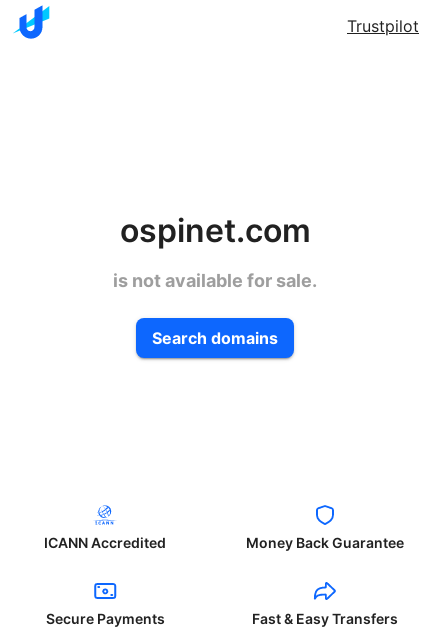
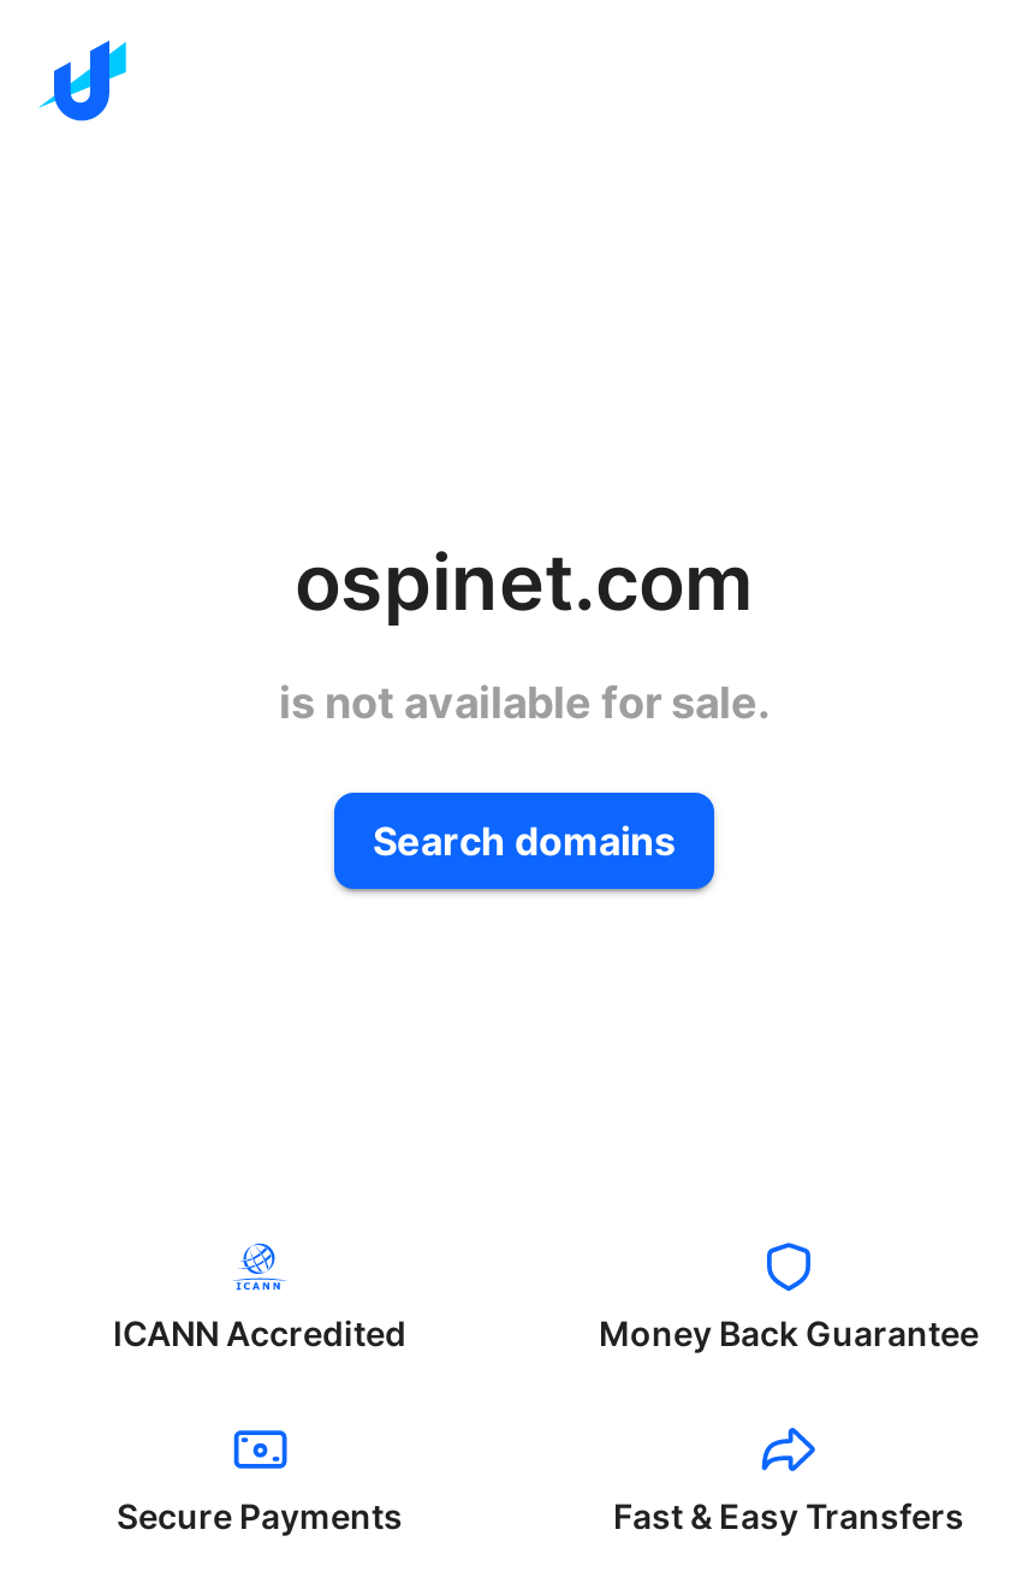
[347,16,419,36] Trustpilot -> none

